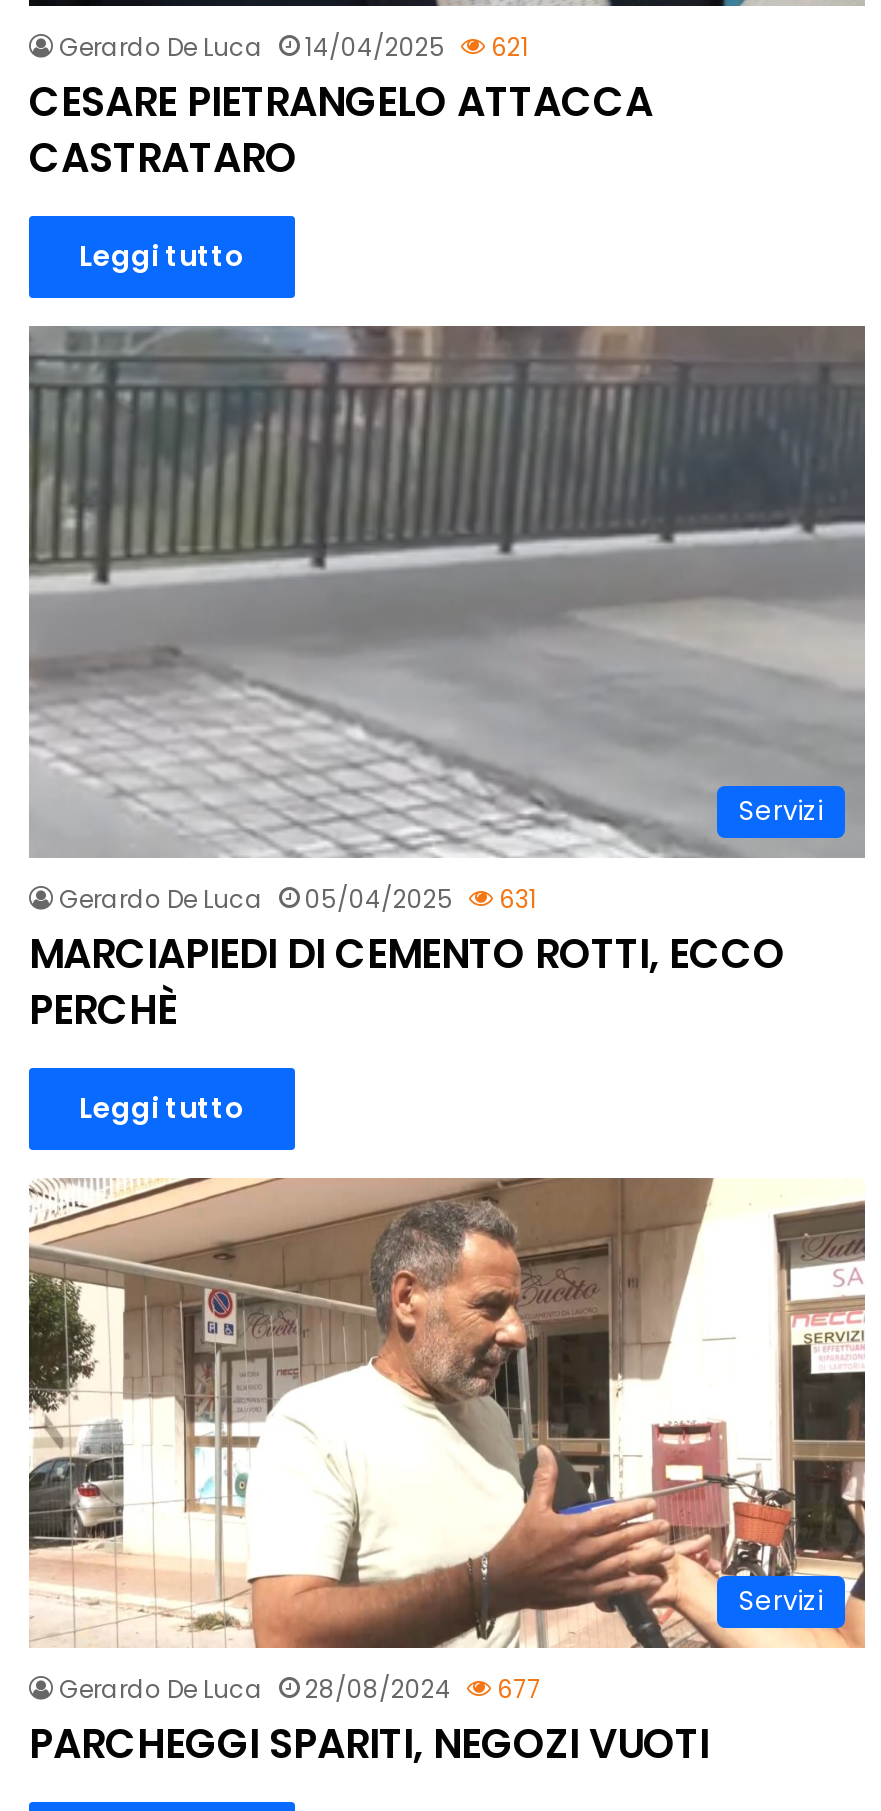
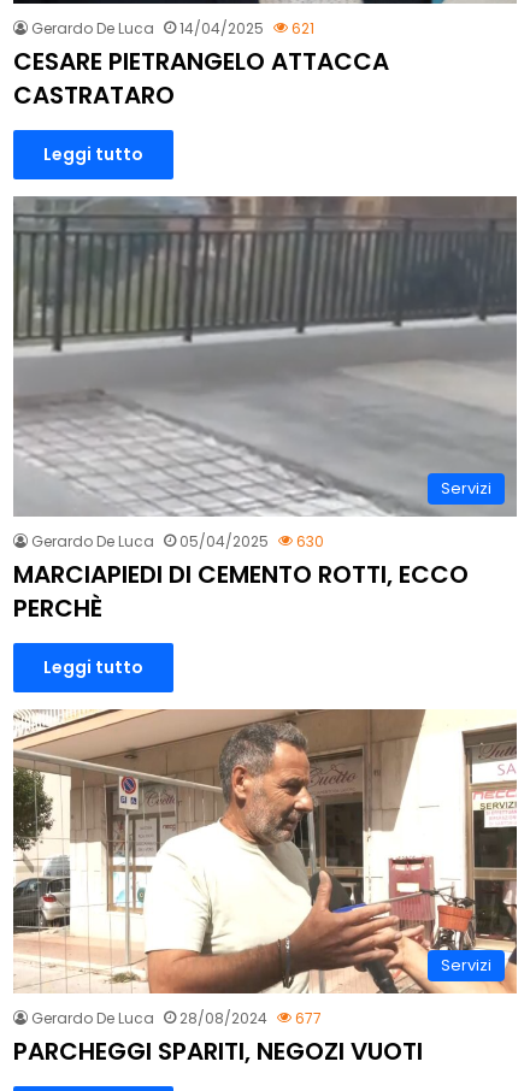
[59,882,537,916] Gerardo De Luca 05/04/2025 631 -> [31,532,324,552] Gerardo De Luca 05/04/2025 630

